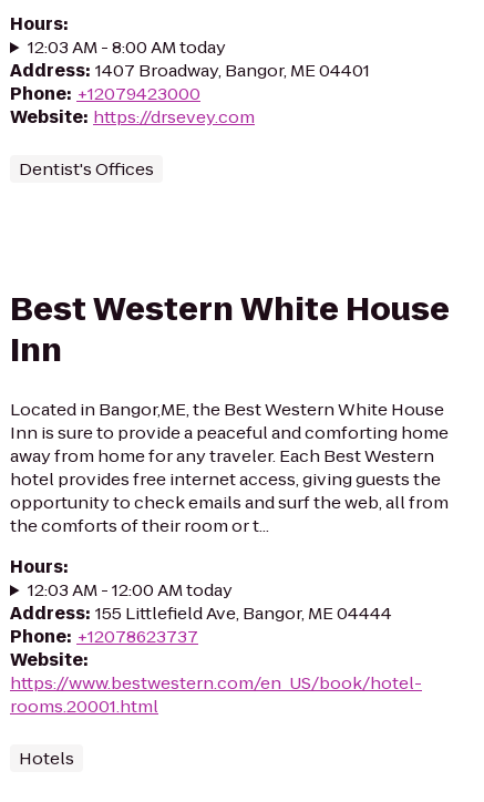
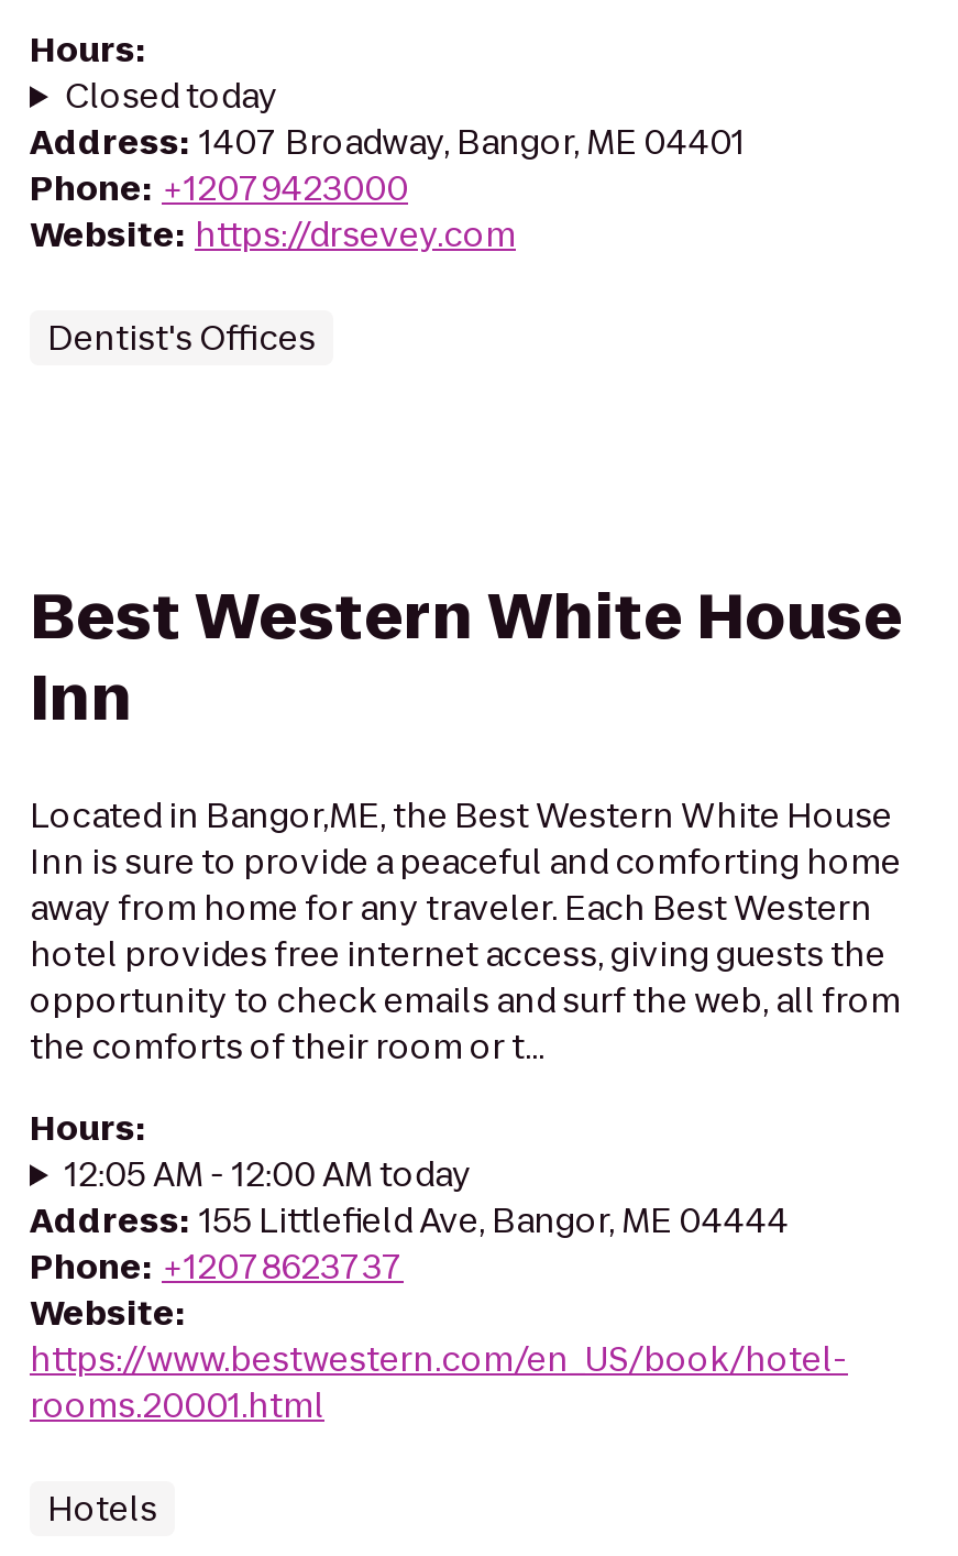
[28,35,226,59] 12:03 AM - 8:00 AM today -> [65,73,278,119] Closed today
[28,578,232,601] 12:03 AM - 12:00 AM today -> [65,1151,472,1197] 12:05 AM - 12:00 AM today

